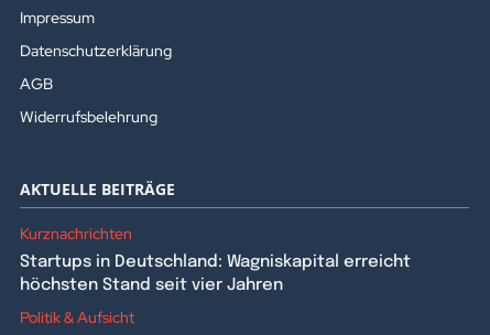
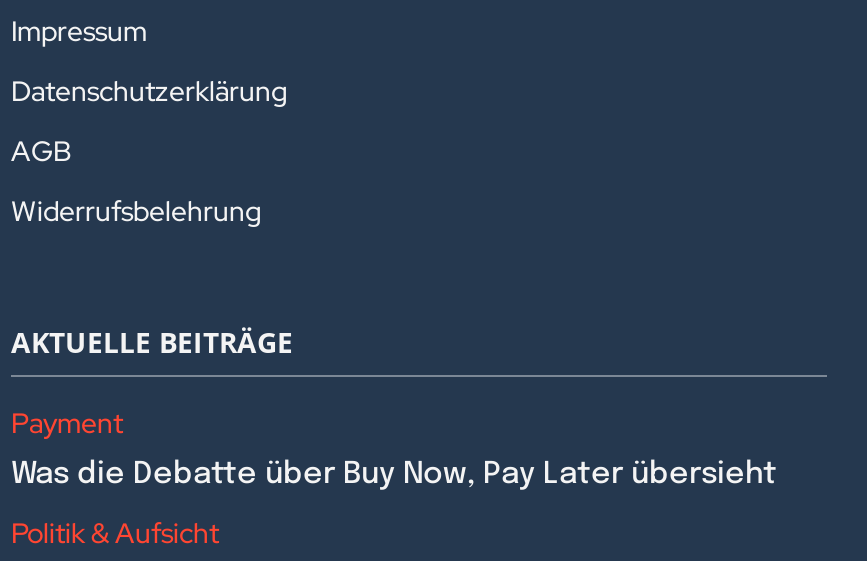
[20,223,132,243] Kurznachrichten -> [11,405,123,441] Payment
[20,253,411,294] Startups in Deutschland: Wagniskapital erreicht | höchsten Stand seit vier Jahren -> [11,459,777,491] Was die Debatte über Buy Now, Pay Later übersieht

